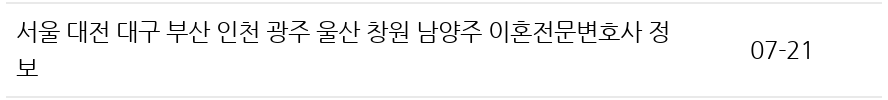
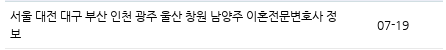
[750,37,814,65] 07-21 -> [377,18,409,32] 07-19

